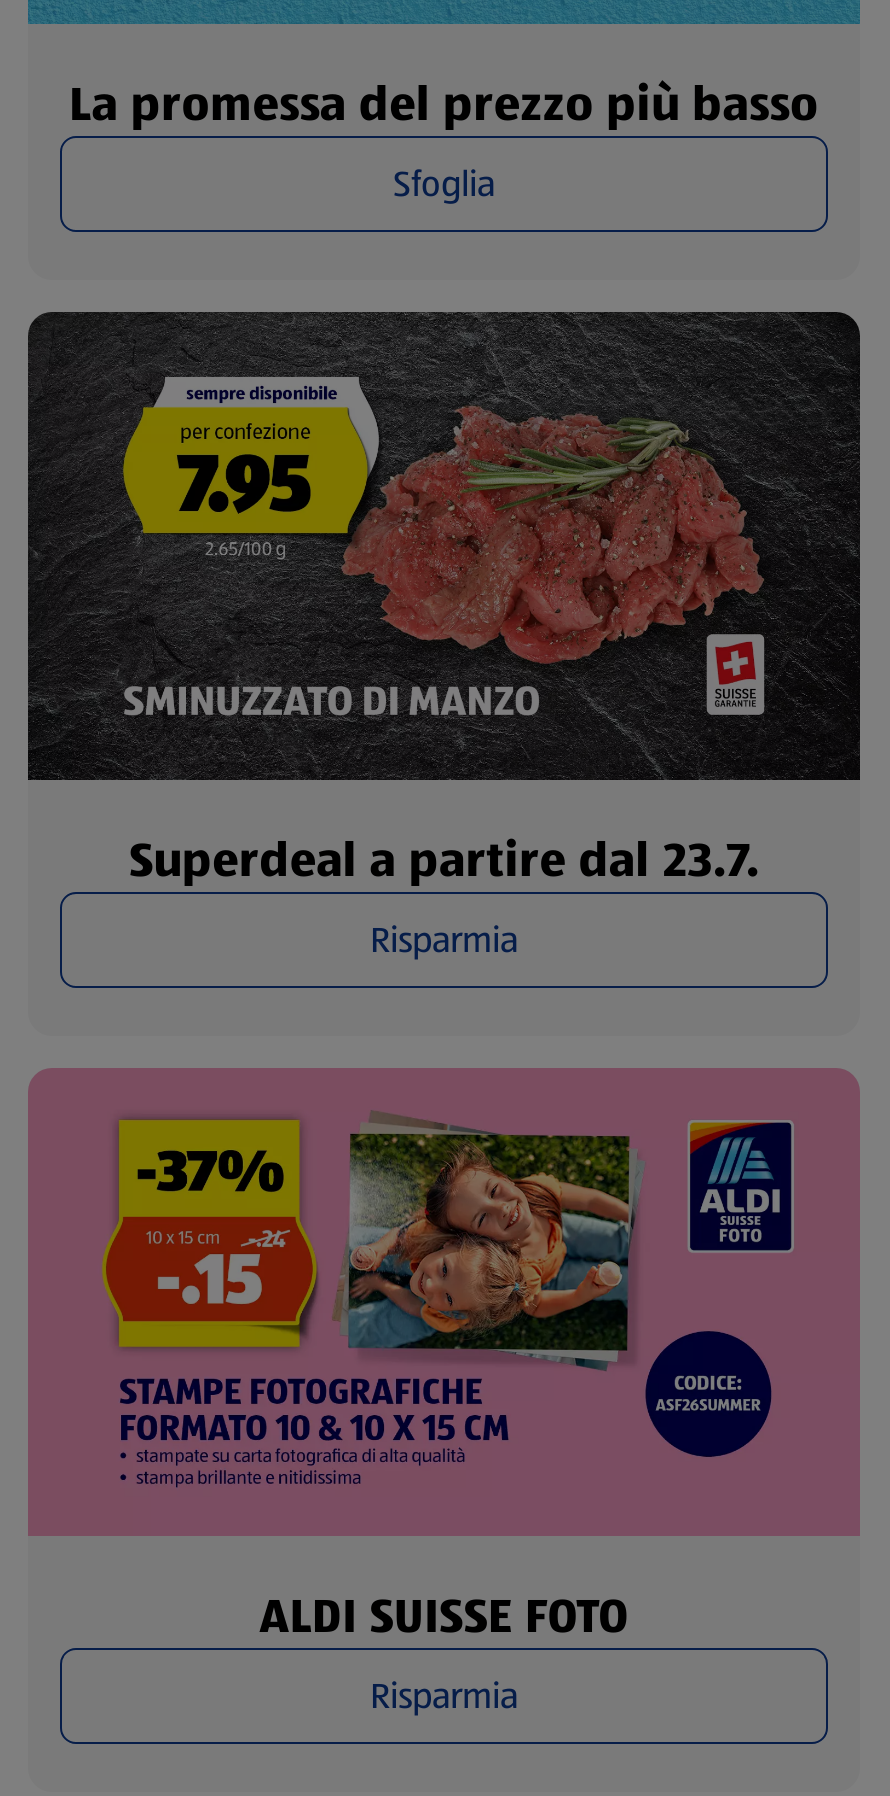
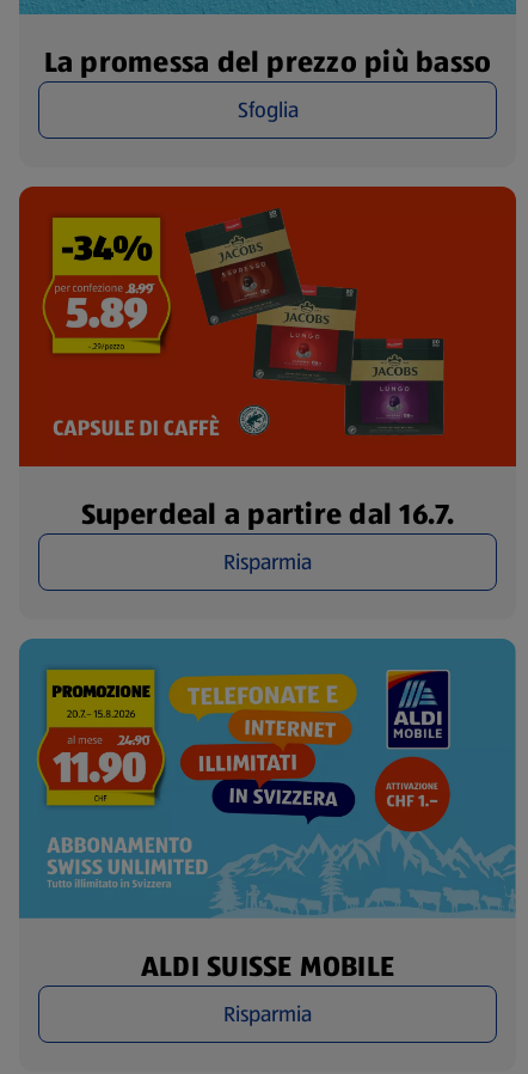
[26,310,862,894] [image] | Superdeal a partire dal 23.7. -> [18,185,517,535] [image] | Superdeal a partire dal 16.7.
[28,1068,860,1651] [image] | ALDI SUISSE FOTO -> [18,637,517,987] [image] | ALDI SUISSE MOBILE

